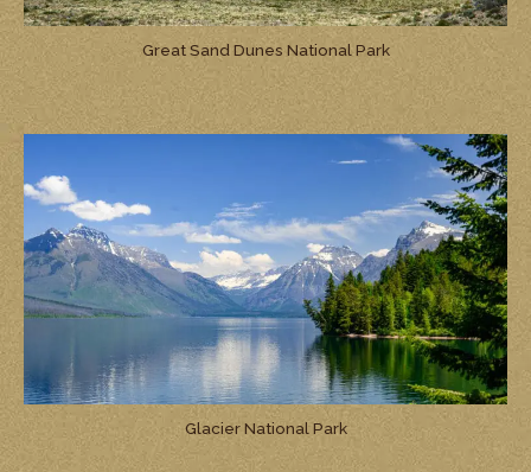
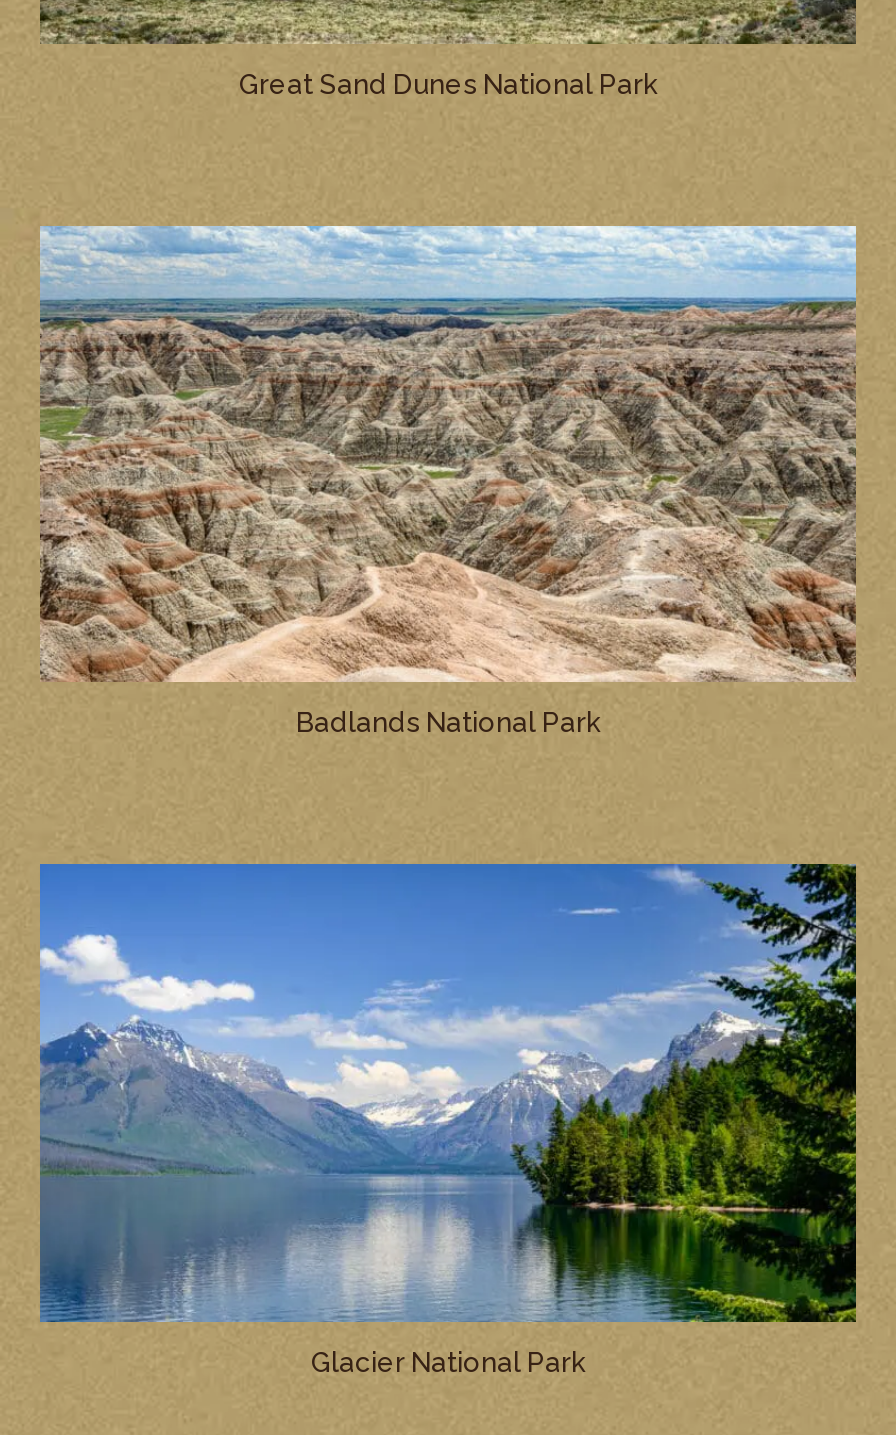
none -> [38,224,858,739] [image] | Badlands National Park

